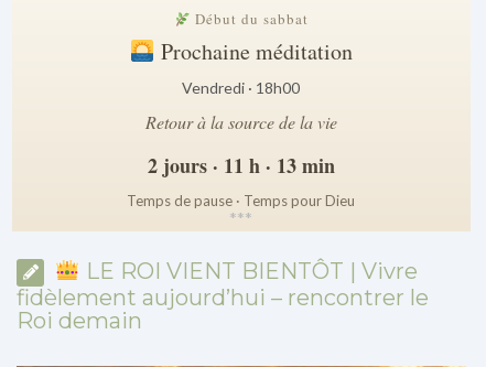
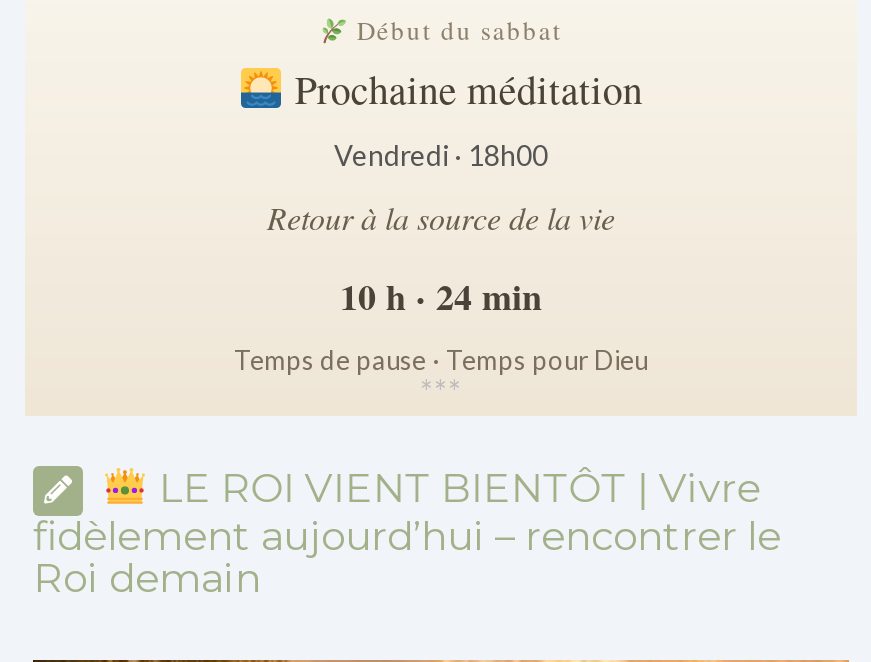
[148,151,335,180] 2 jours · 11 h · 13 min -> [340,270,542,322] 10 h · 24 min

